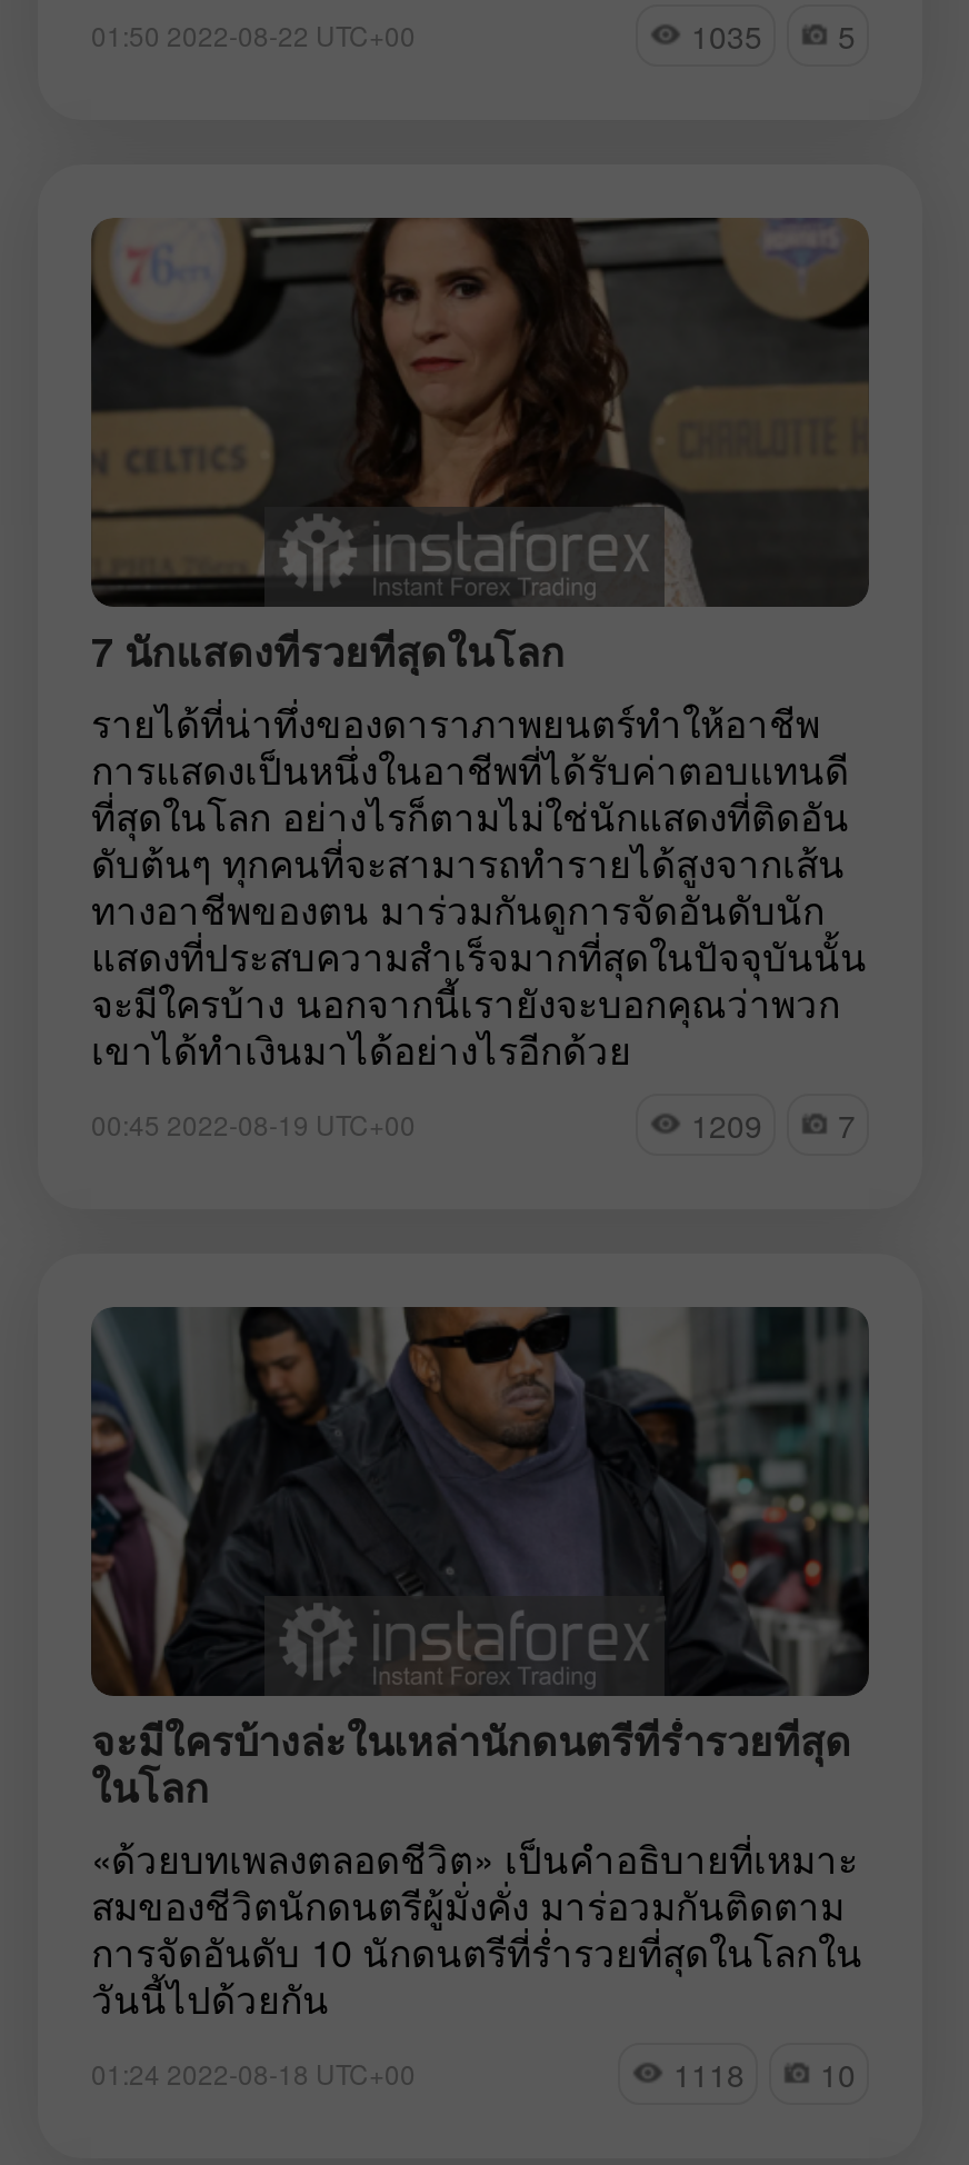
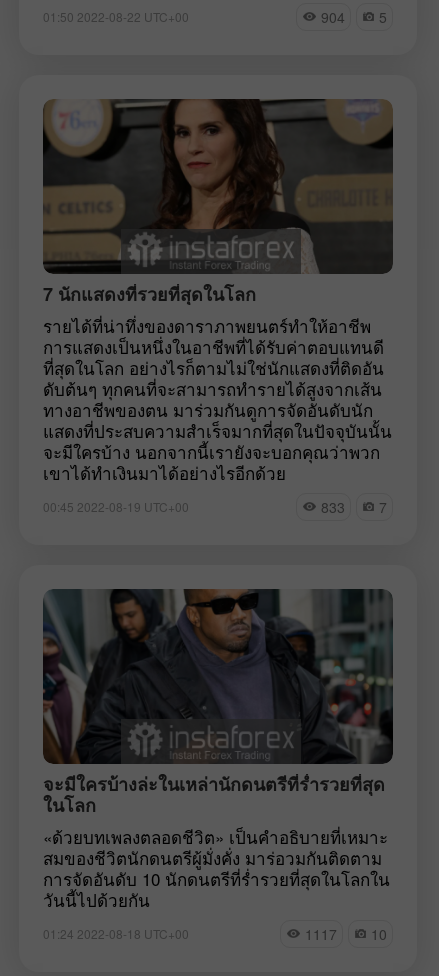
[691,13,856,58] 1035 5 -> [321,7,387,27] 904 5
[691,1103,856,1147] 1209 7 -> [321,497,387,517] 833 7
[673,2052,856,2096] 1118 10 -> [305,924,387,944] 1117 10

